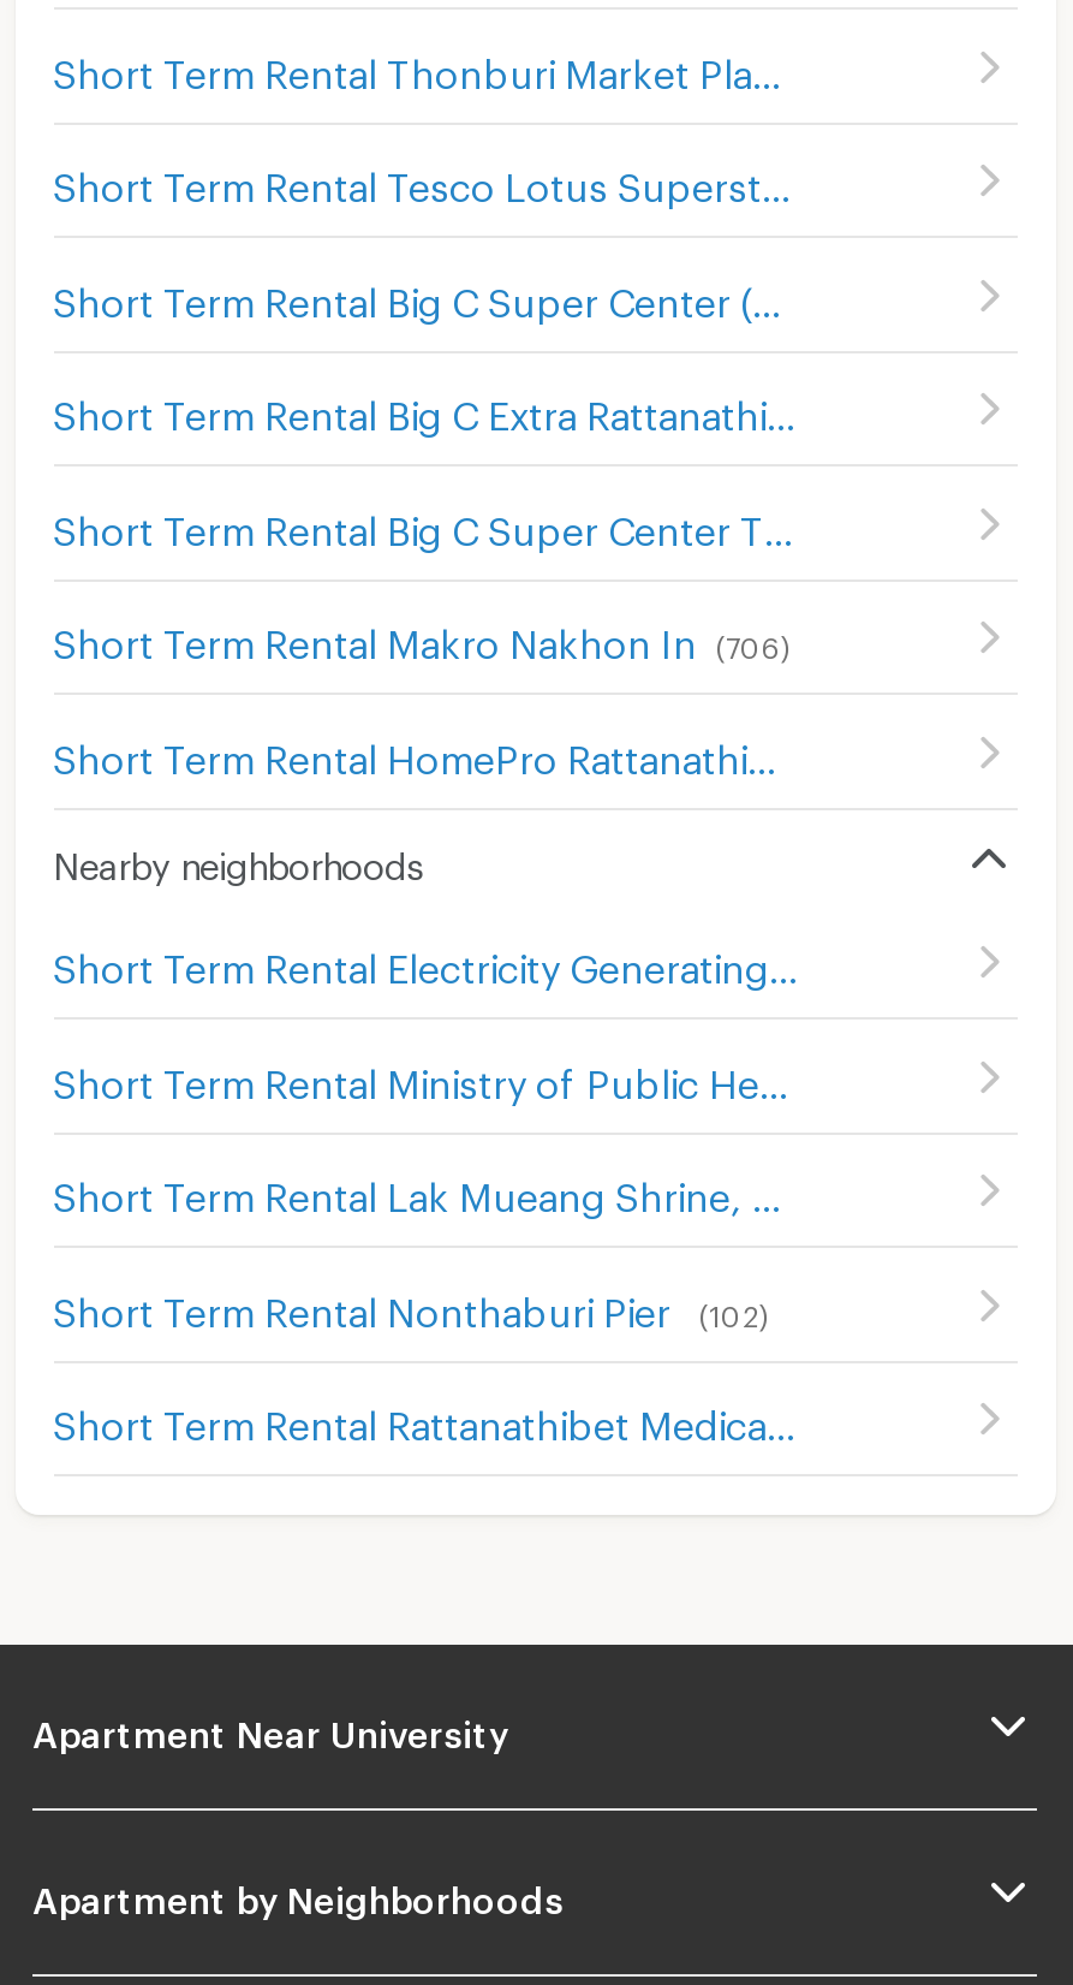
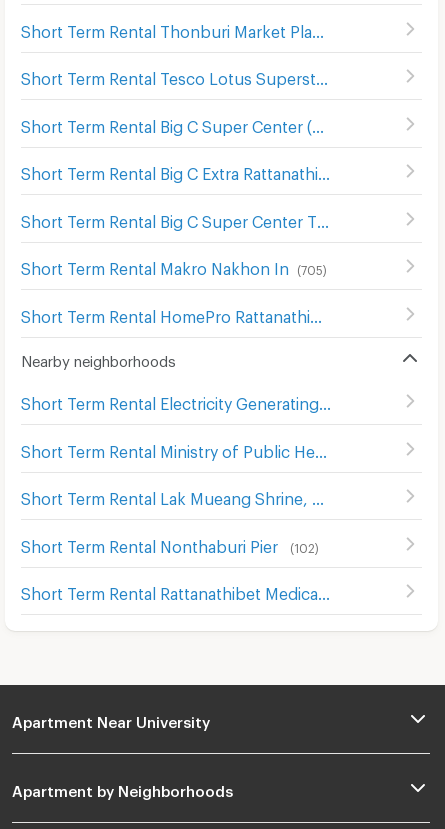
[53,621,791,654] Short Term Rental Makro Nakhon In (706) -> [20,259,326,273] Short Term Rental Makro Nakhon In (705)

